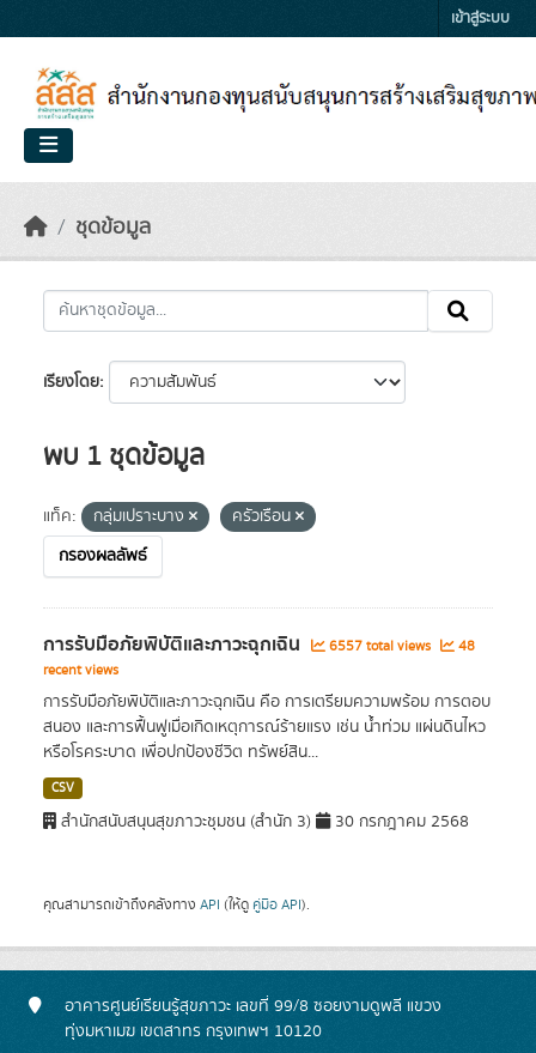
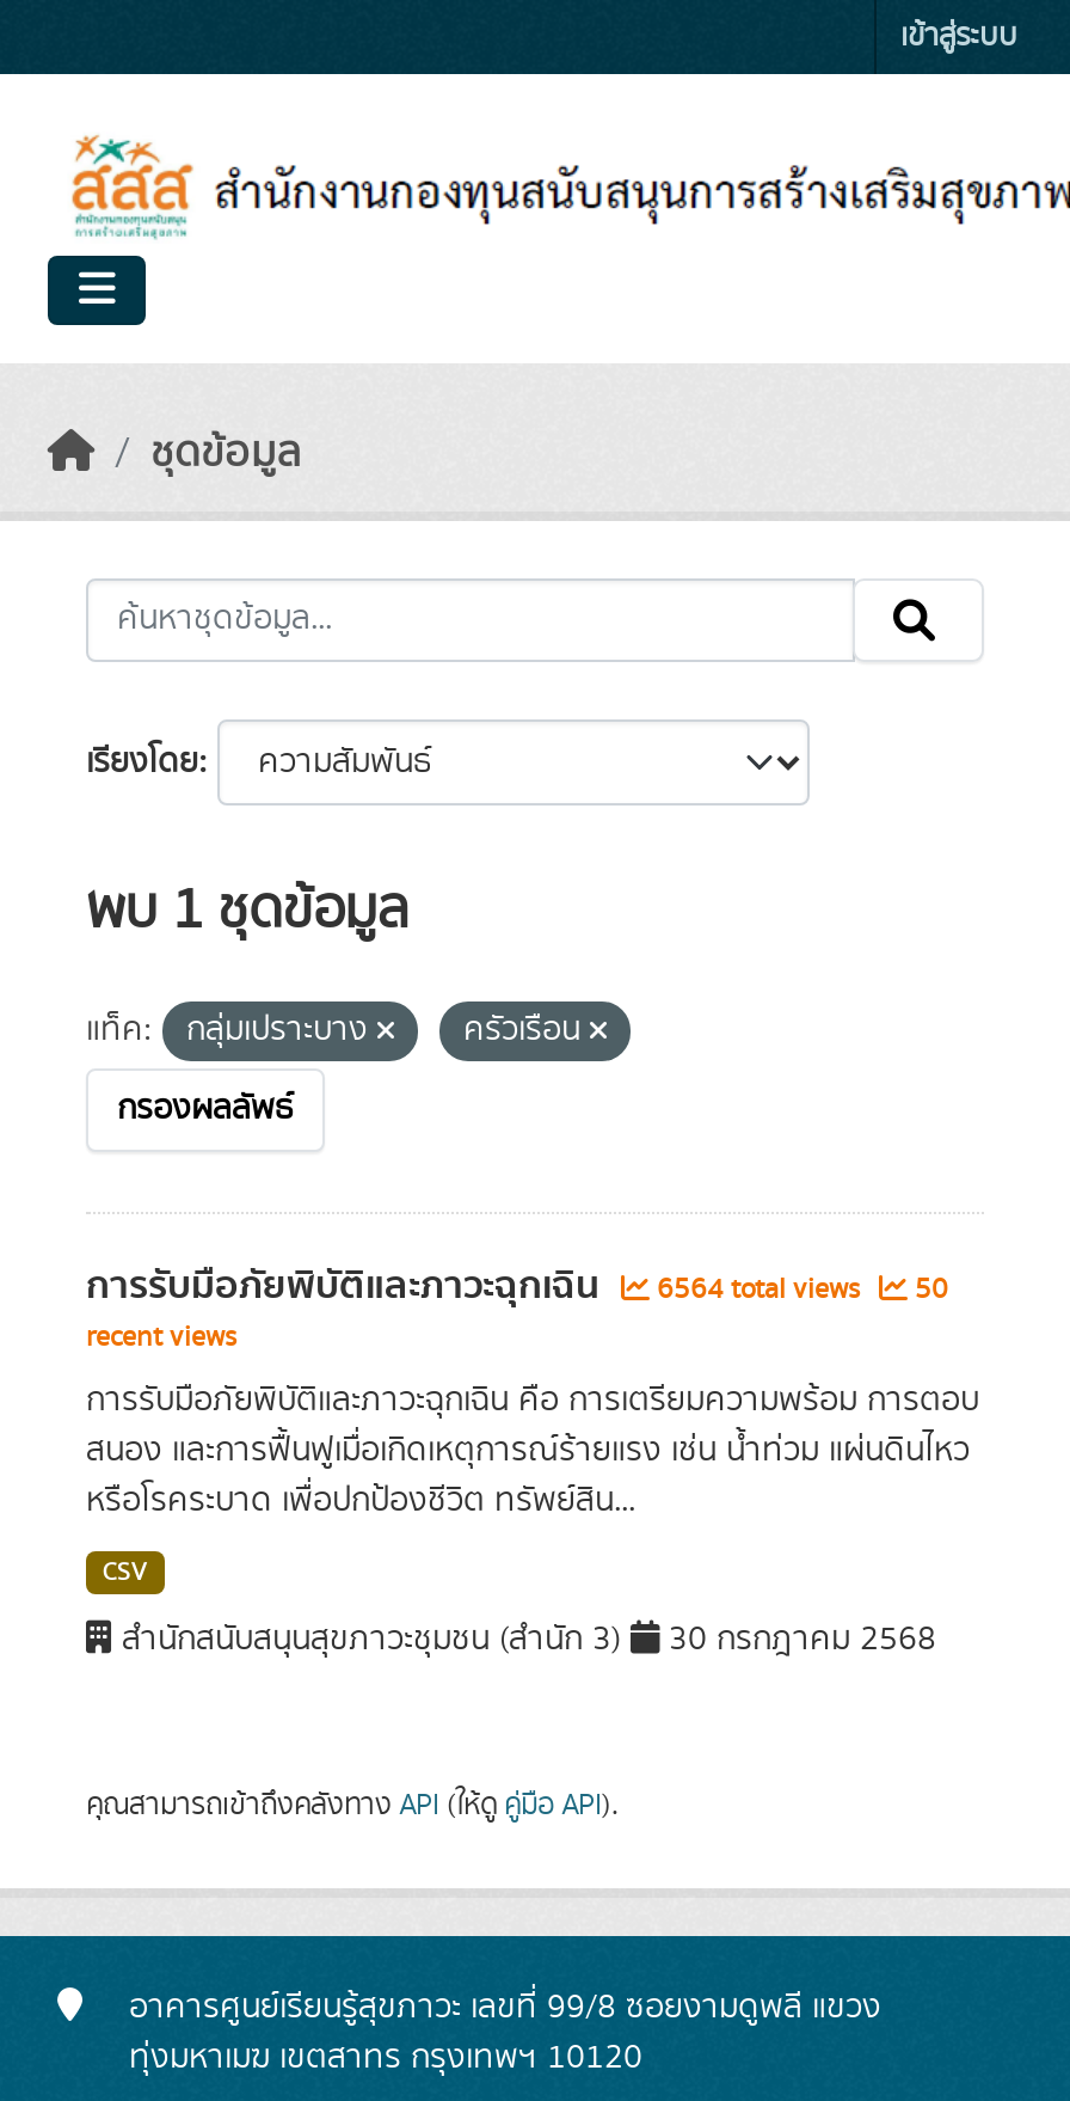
[325,636,434,656] 6557 total views -> [650,1269,867,1310] 6564 total views
[455,636,475,656] 48 -> [908,1269,948,1310] 50

